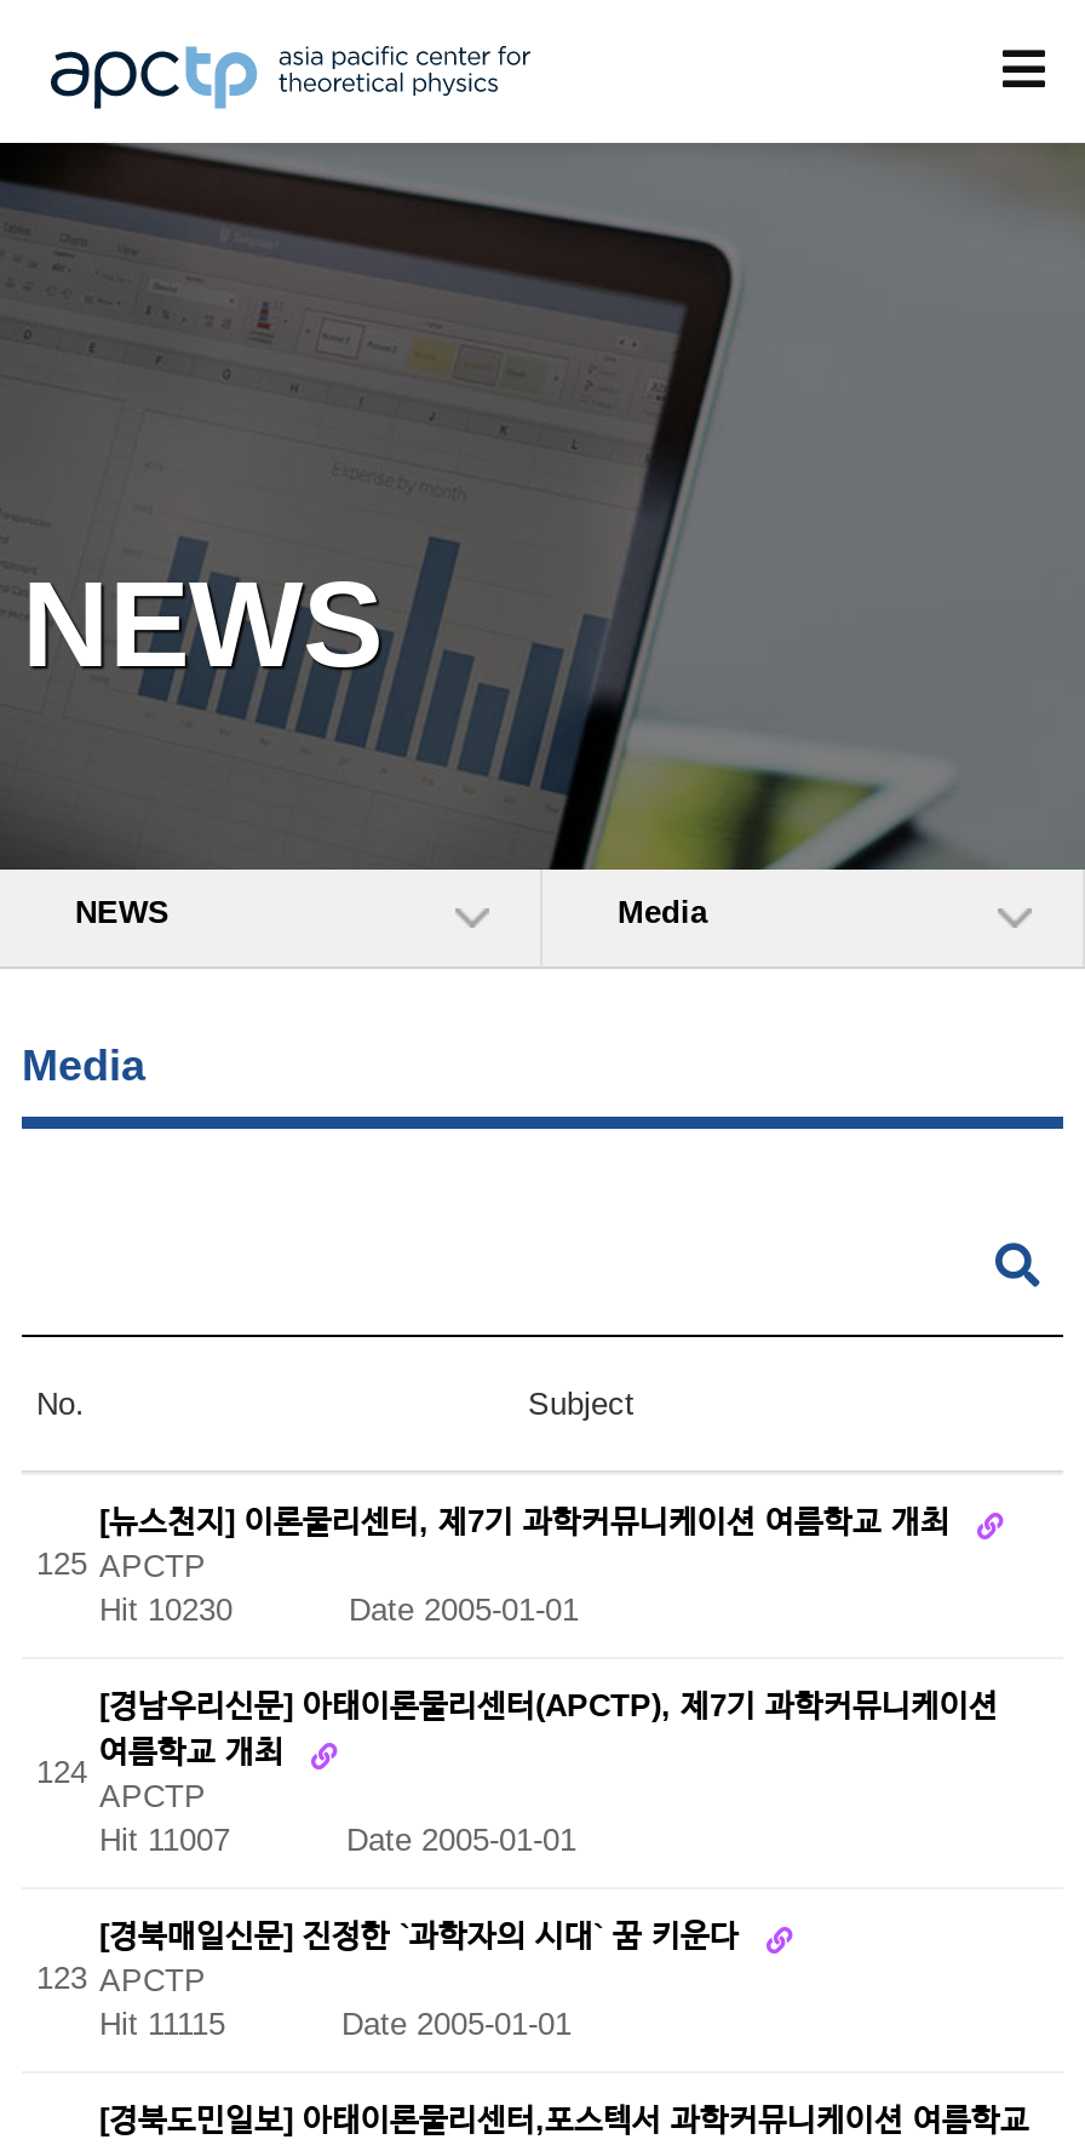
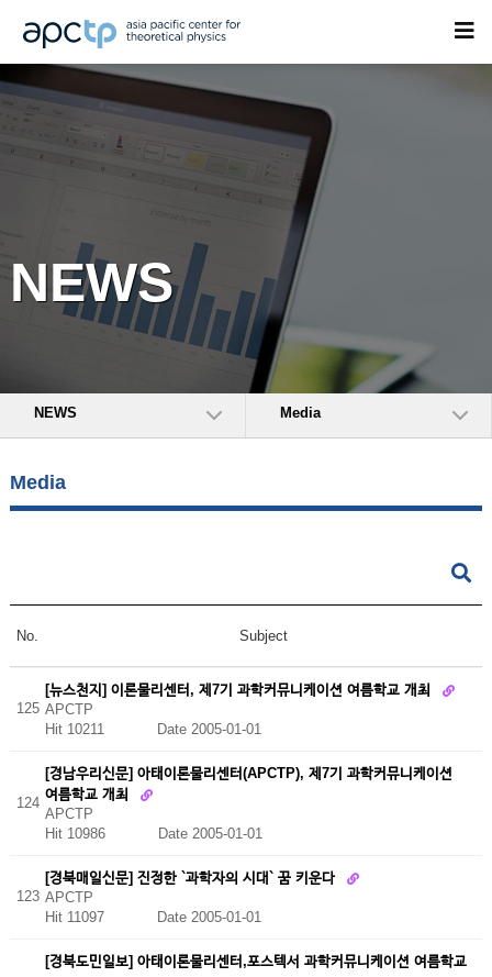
[99,1592,579,1628] Hit 10230 Date 2005-01-01 -> [45,721,261,738] Hit 10211 Date 2005-01-01
[99,1821,576,1857] Hit 11007 Date 2005-01-01 -> [45,825,262,841] Hit 10986 Date 2005-01-01
[99,2006,572,2042] Hit 11115 Date 2005-01-01 -> [45,909,261,925] Hit 11097 Date 2005-01-01

